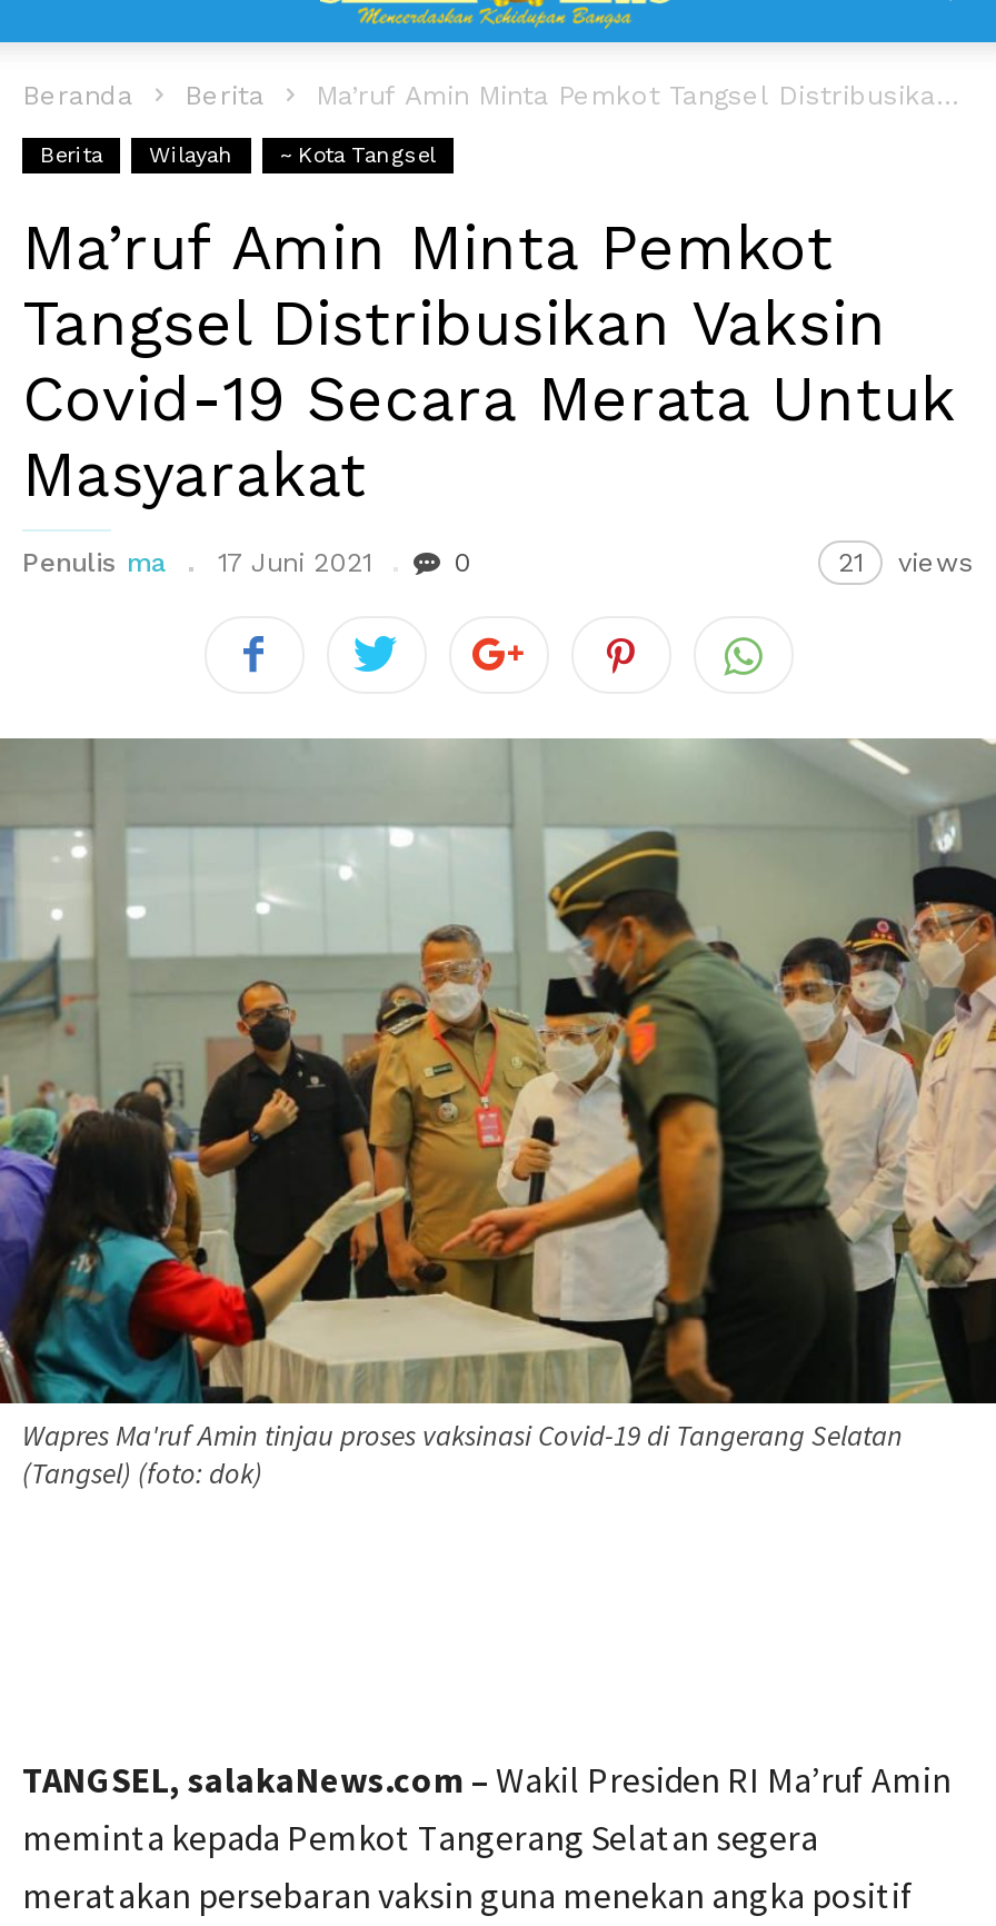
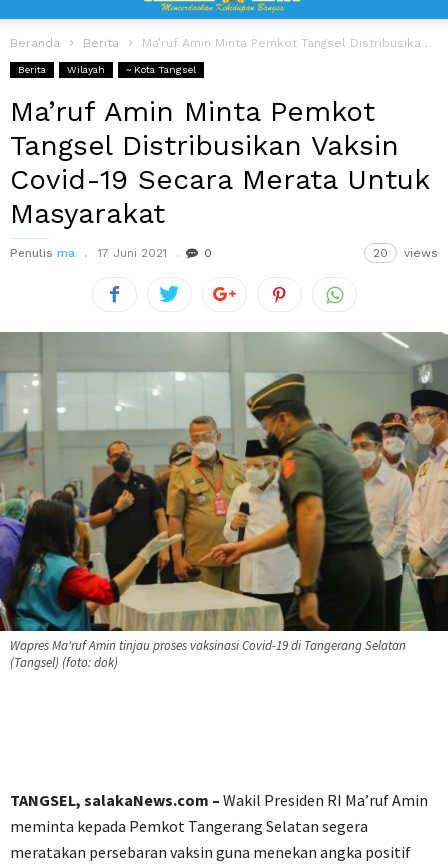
[838,547,974,578] 21 views -> [373,246,438,260] 20 views

